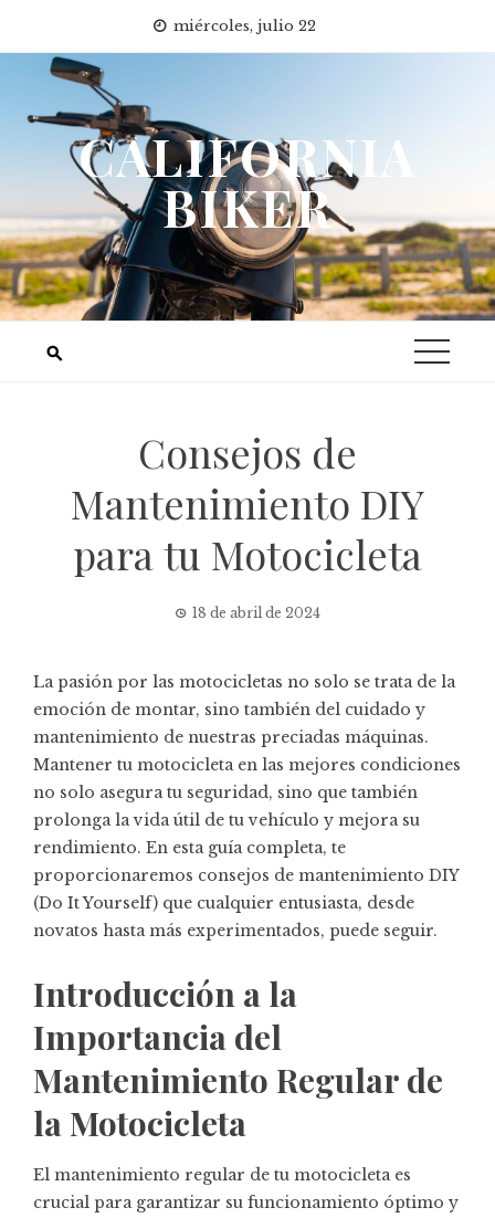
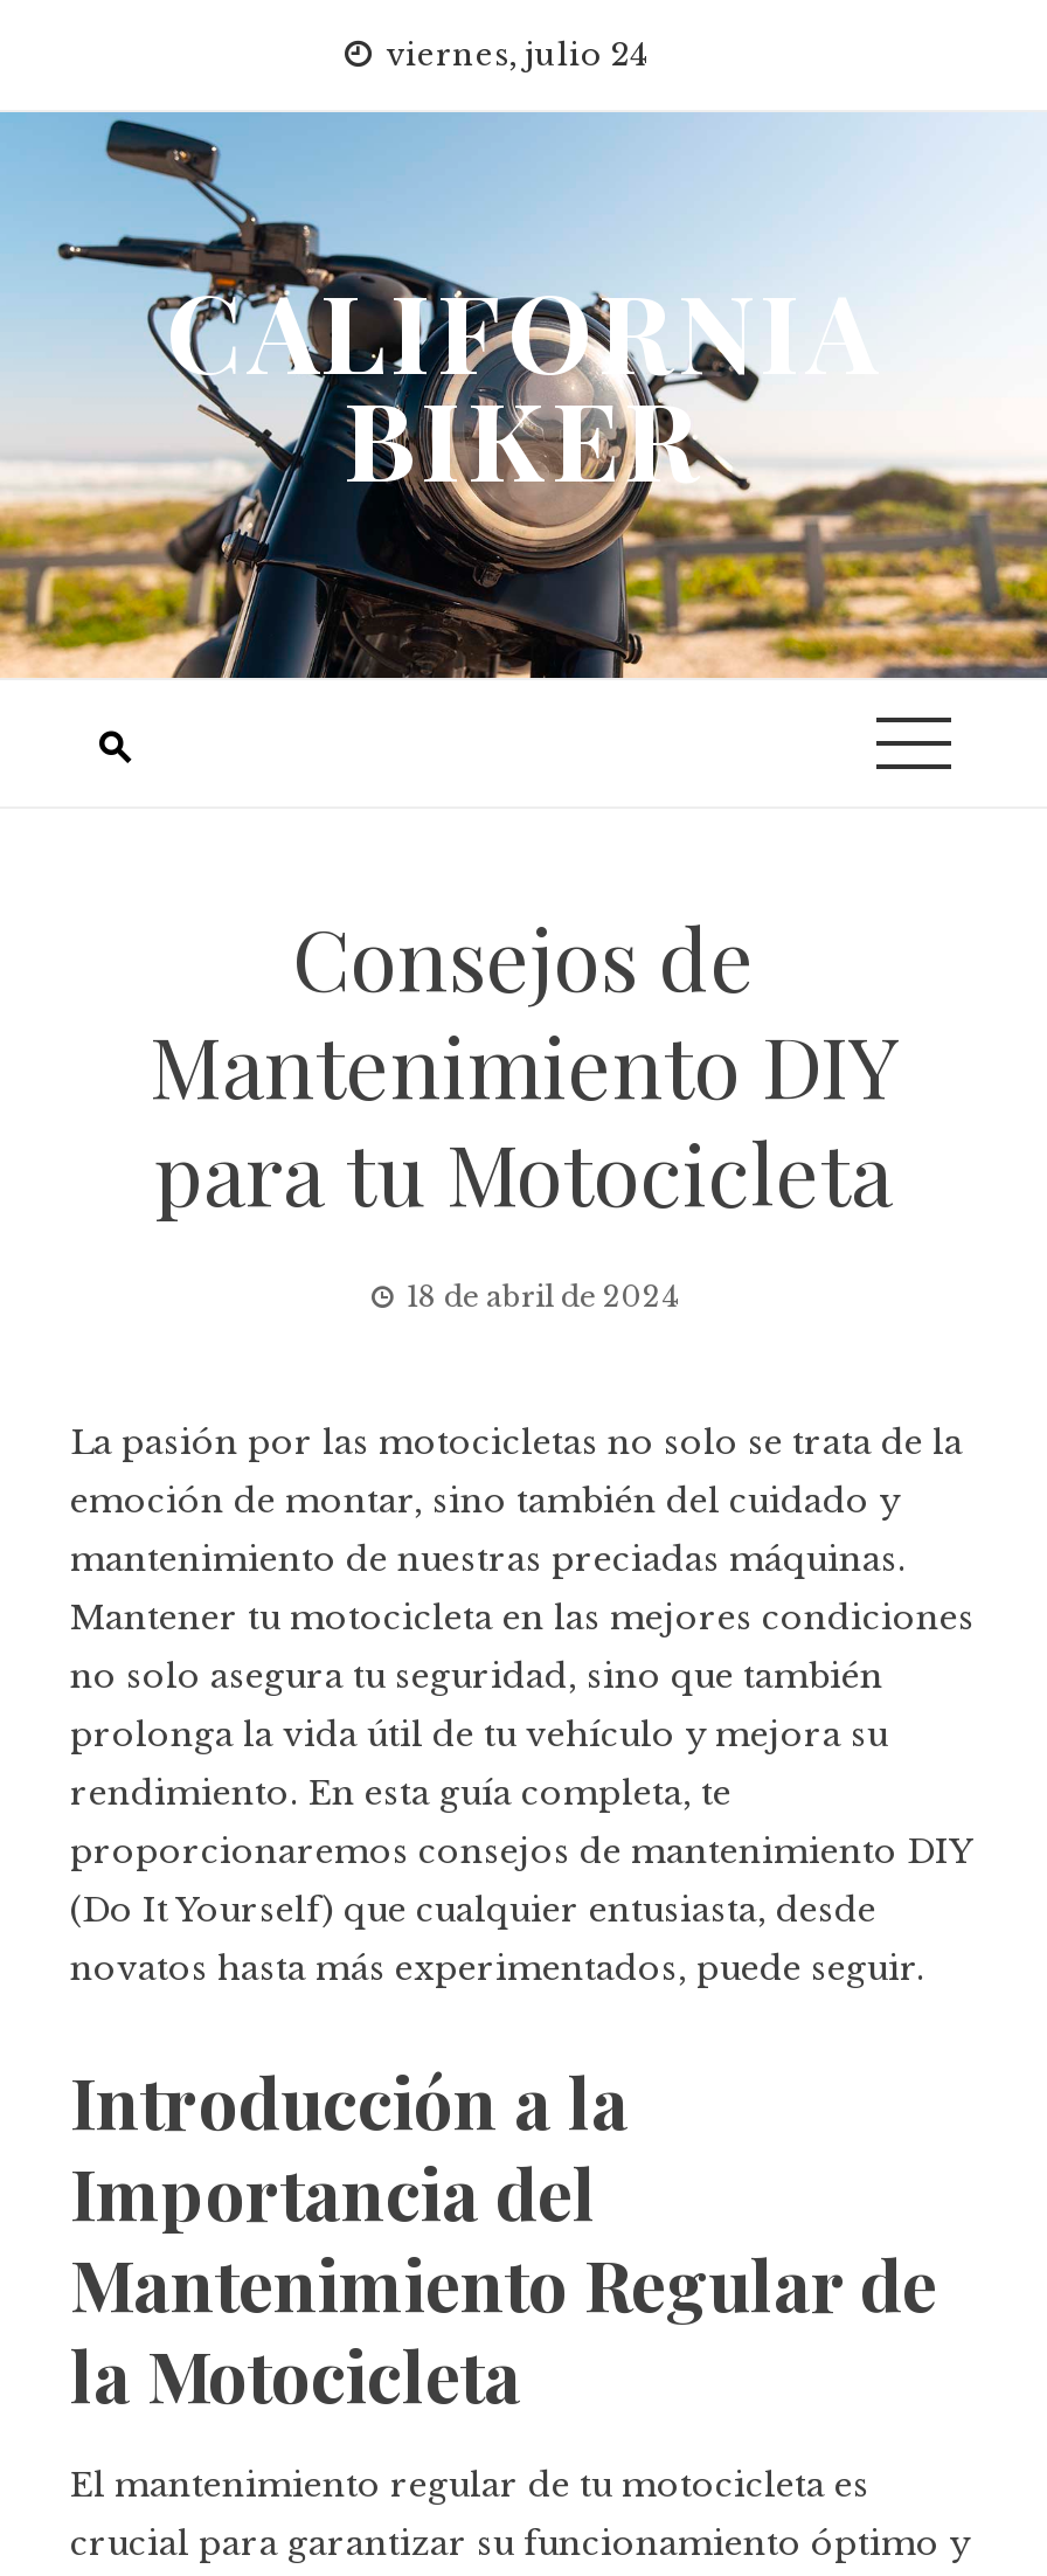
[173,17,315,35] miércoles, julio 22 -> [387,35,646,75] viernes, julio 24

